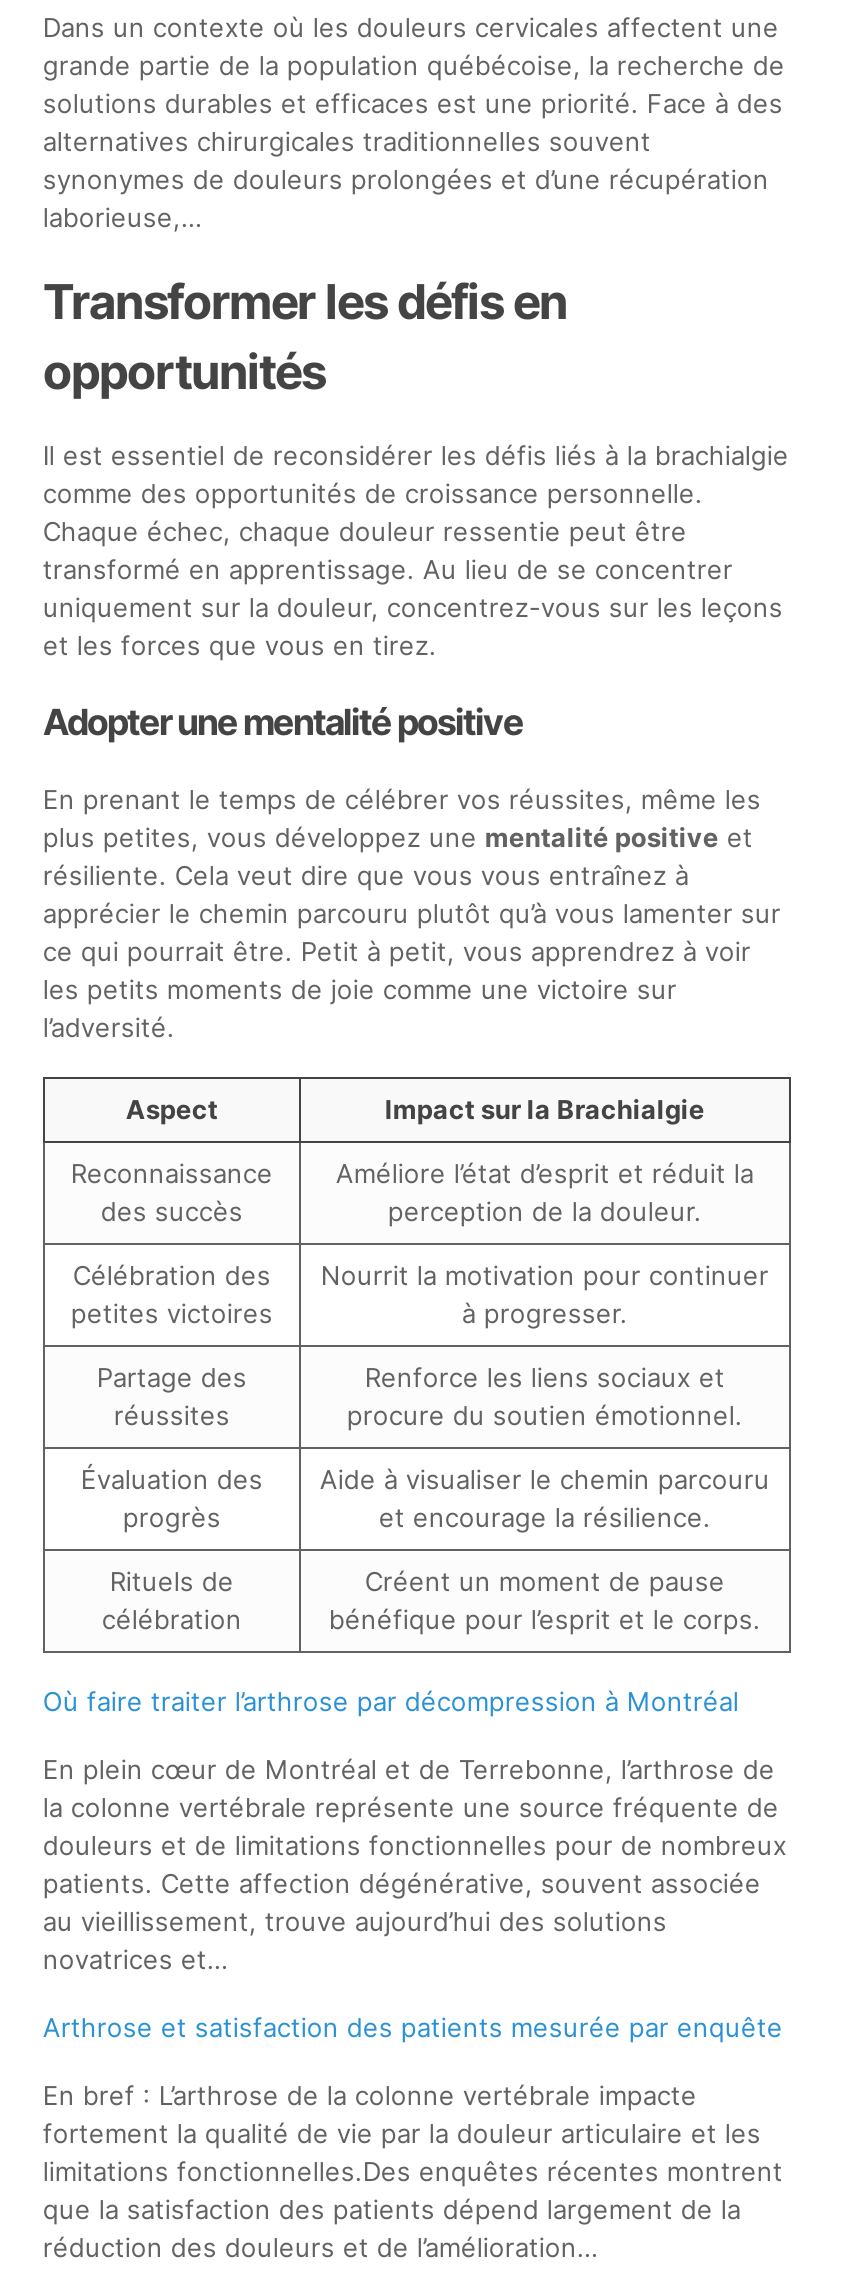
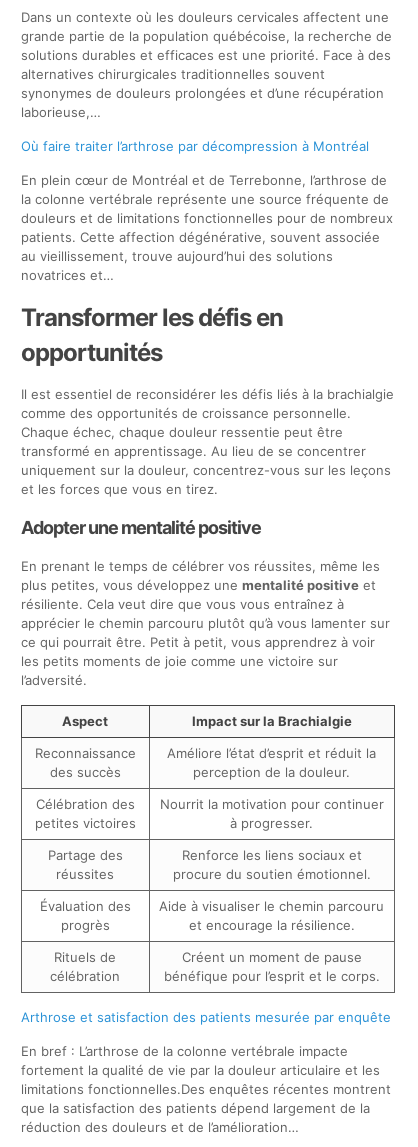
moved [43,273,789,1635] -> [21,303,394,984]: Transformer les défis en | opportunités | Il est essentiel de reconsidérer les défis liés à la brachialgie | ... | Créent un moment de pause | bénéfique pour l’esprit et le corps.
moved [43,1685,787,1975] -> [21,138,393,283]: Où faire traiter l’arthrose par décompression à Montréal | En plein cœur de Montréal et de Terrebonne, l’arthrose de | la colonne vertébrale représente une source fréquente de | douleurs et de limitations fonctionnelles pour de nombreux | patients. Cette affection dégénérative, souvent associée | au vieillissement, trouve aujourd’hui des solutions | novatrices et…

